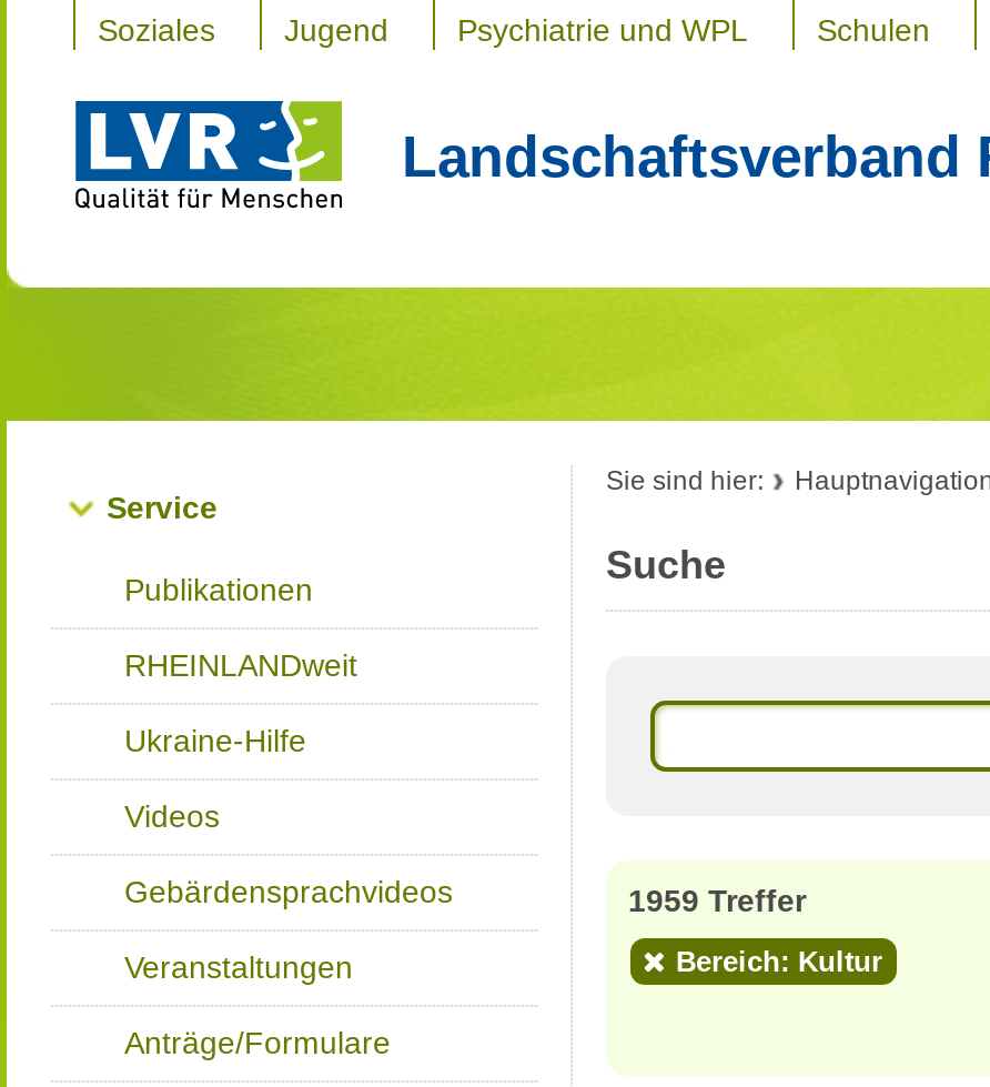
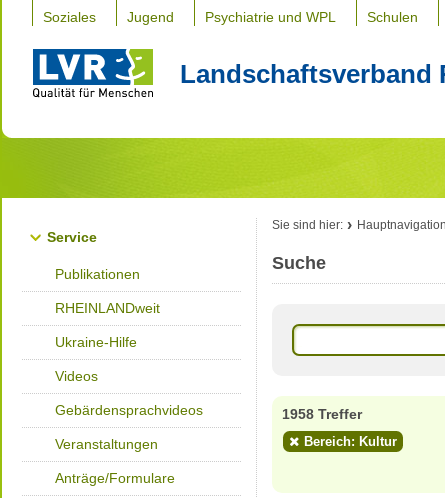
[628,883,806,918] 1959 Treffer -> [282,406,362,422] 1958 Treffer

